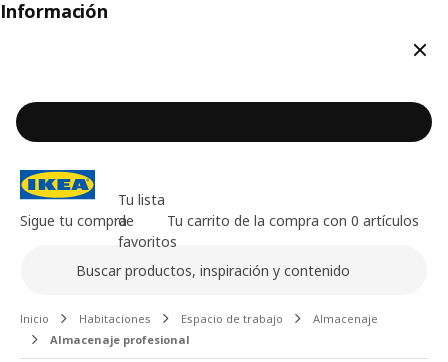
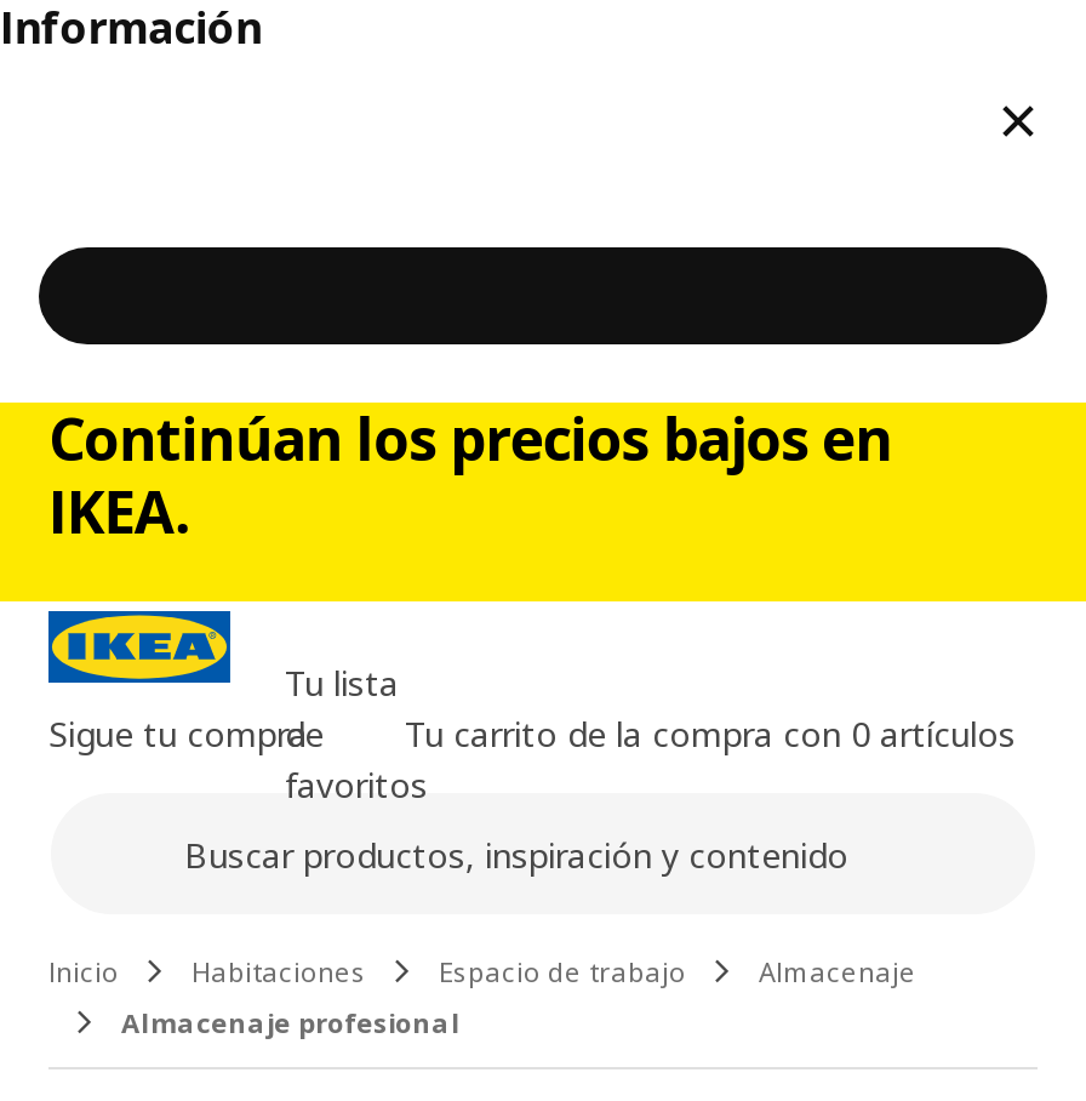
none -> [48,398,892,550] Continúan los precios bajos en | IKEA.

